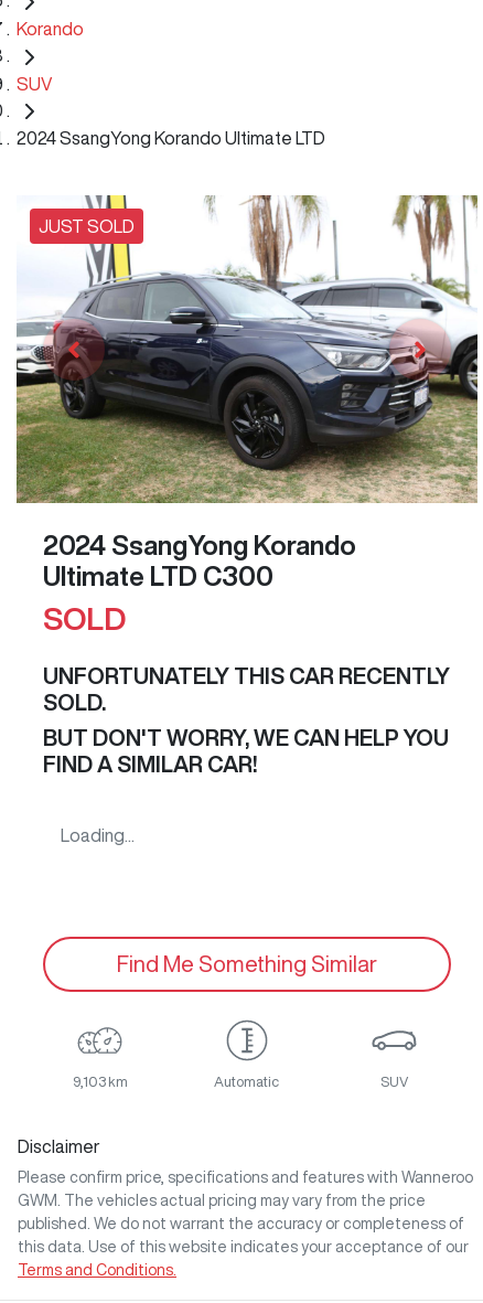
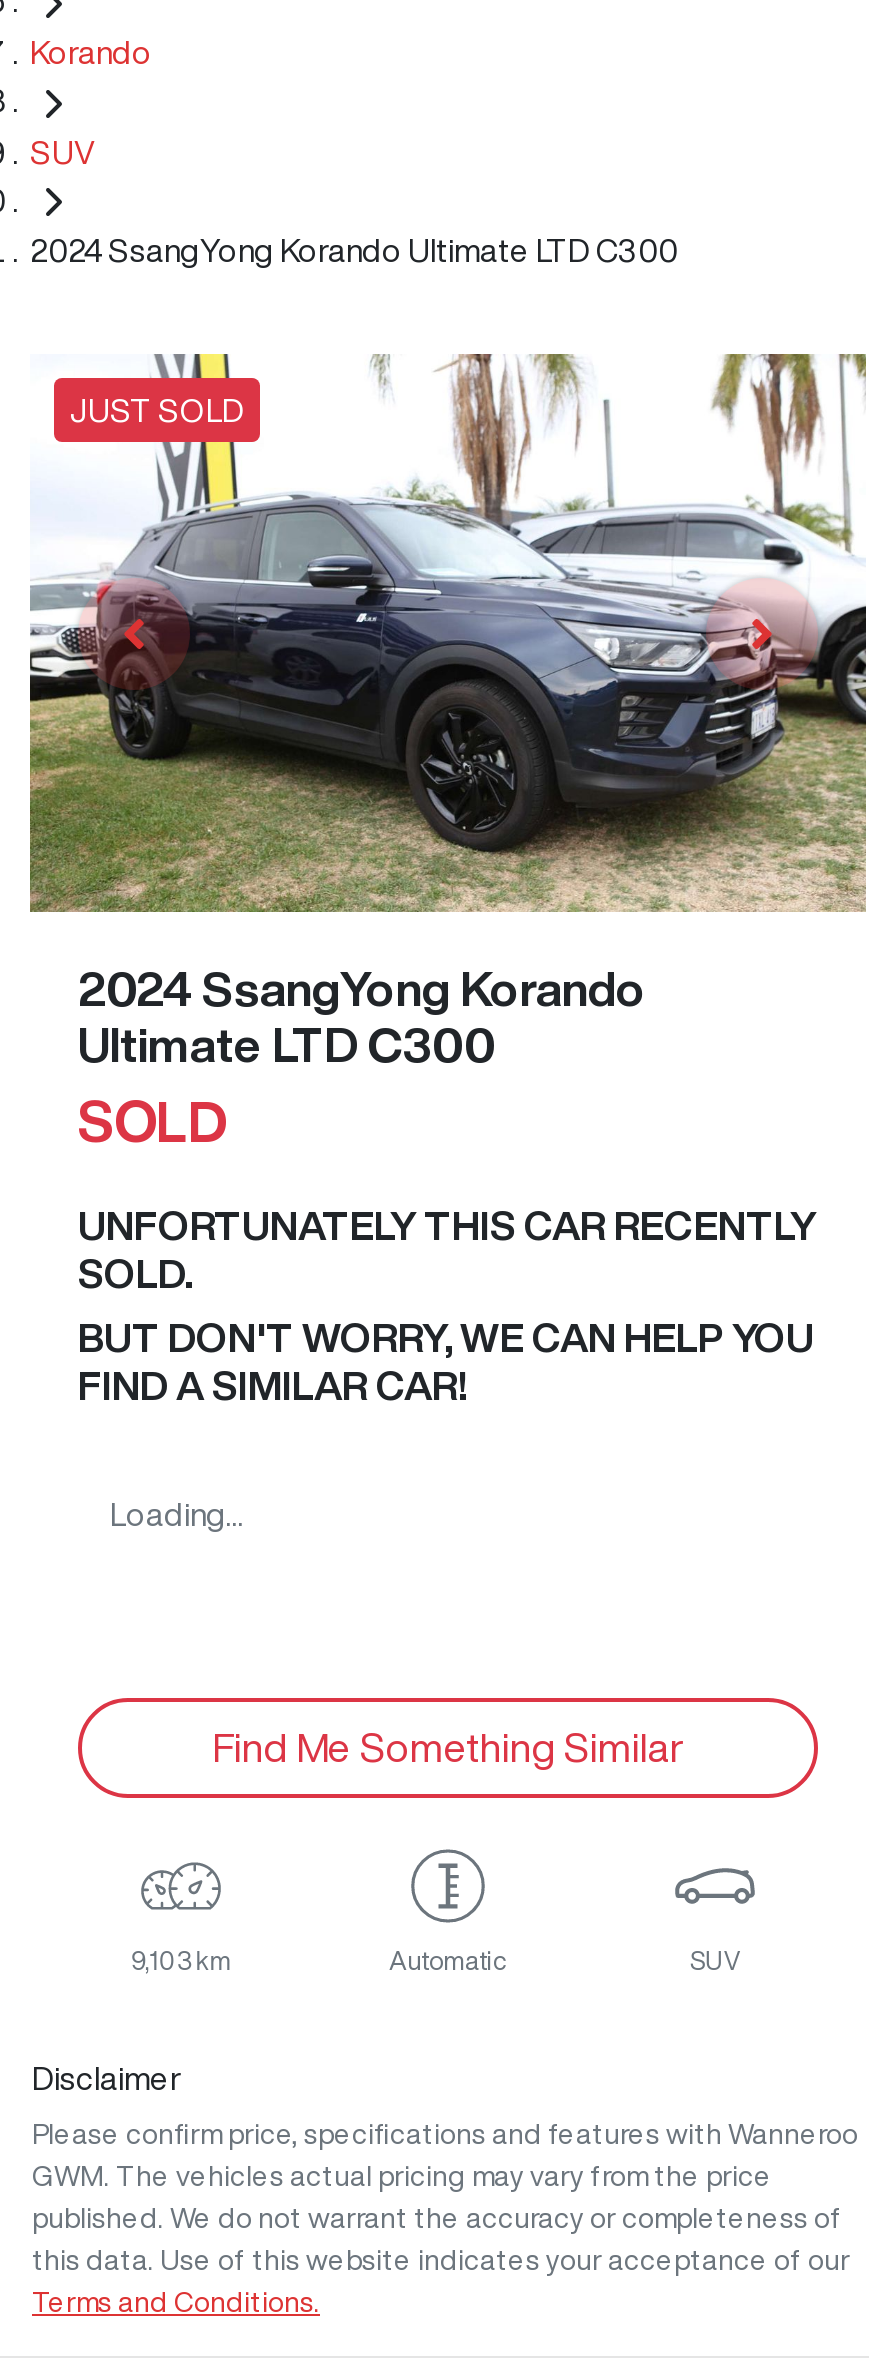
[17,130,325,147] 2024 SsangYong Korando Ultimate LTD -> [30,235,678,267] 2024 SsangYong Korando Ultimate LTD C300

